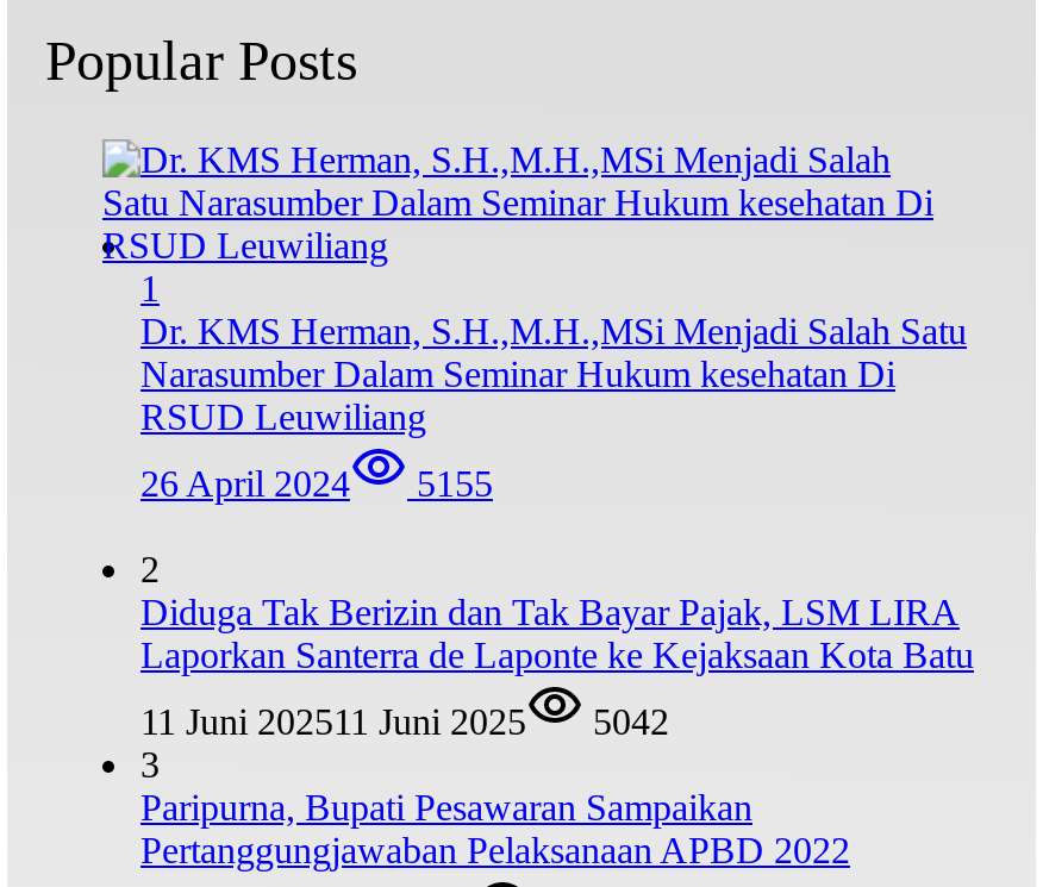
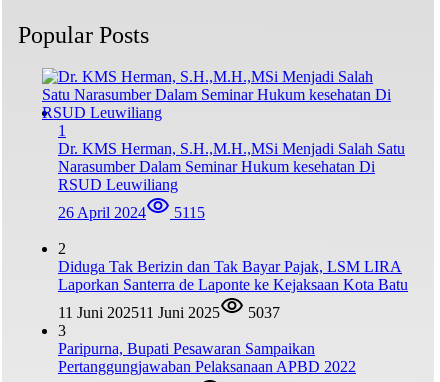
[140,464,493,505] 26 April 2024 5155 -> [58,204,205,221] 26 April 2024 5115
[140,702,669,743] 11 Juni 202511 Juni 2025 5042 -> [58,304,280,321] 11 Juni 202511 Juni 2025 5037

